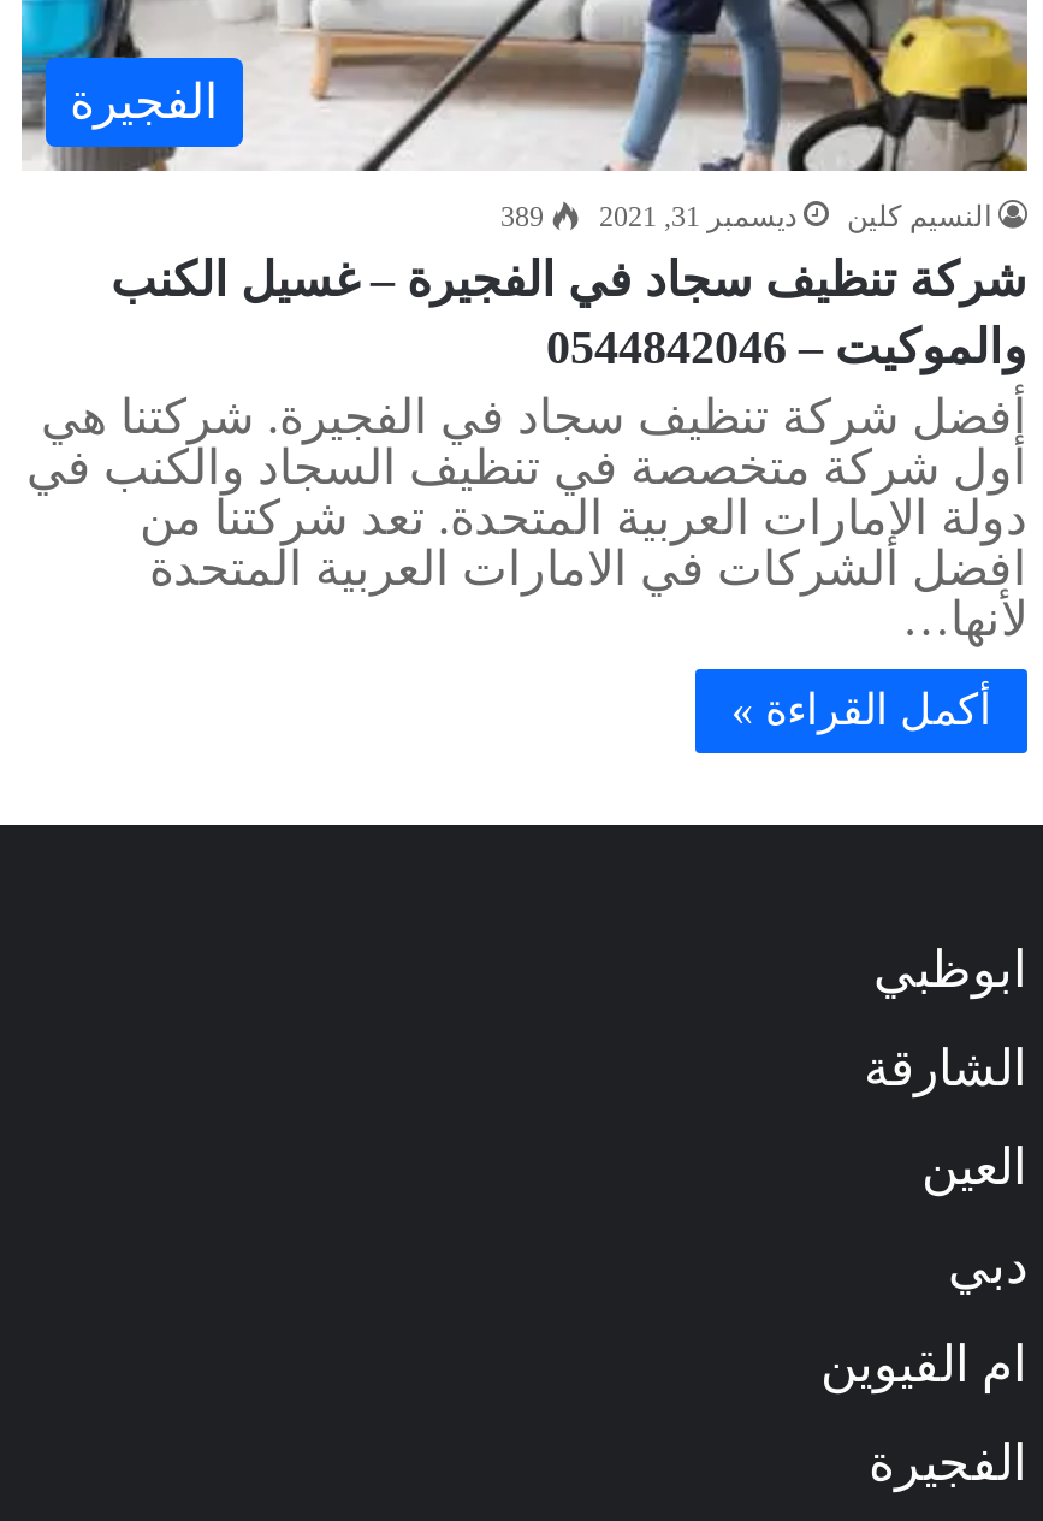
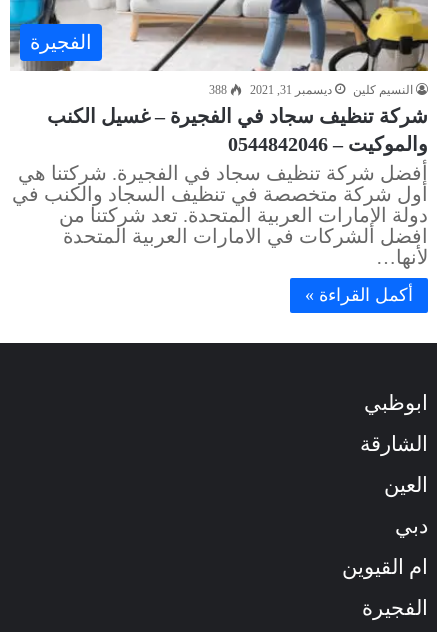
[500,199,544,233] 389 -> [209,83,227,97] 388

